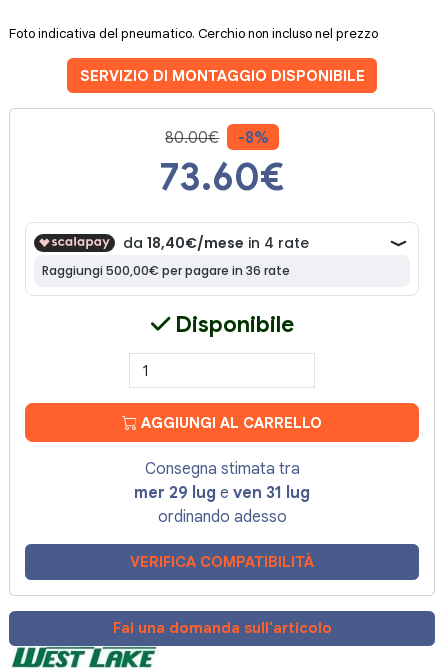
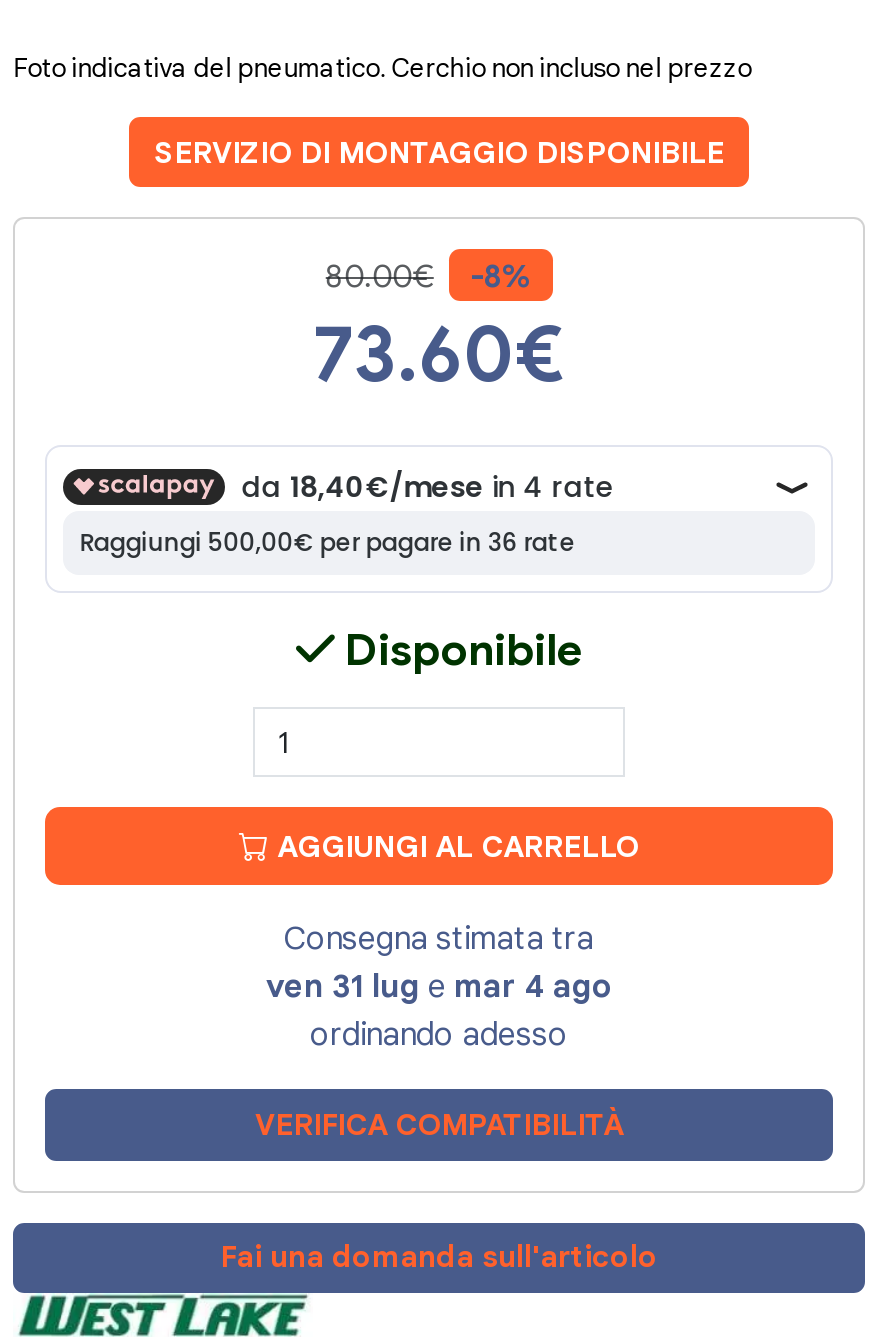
[134,483,310,503] mer 29 lug e ven 31 lug -> [266,968,612,1008] ven 31 lug e mar 4 ago

